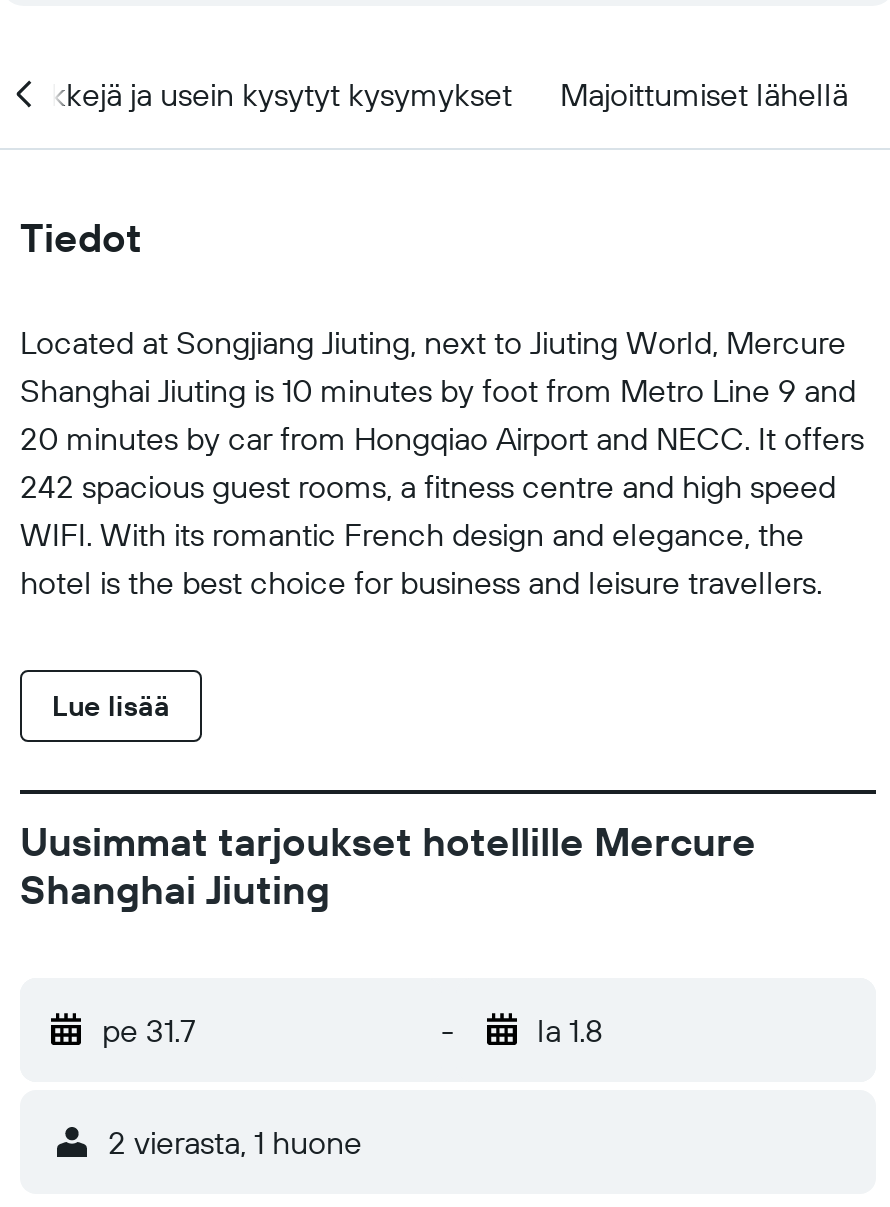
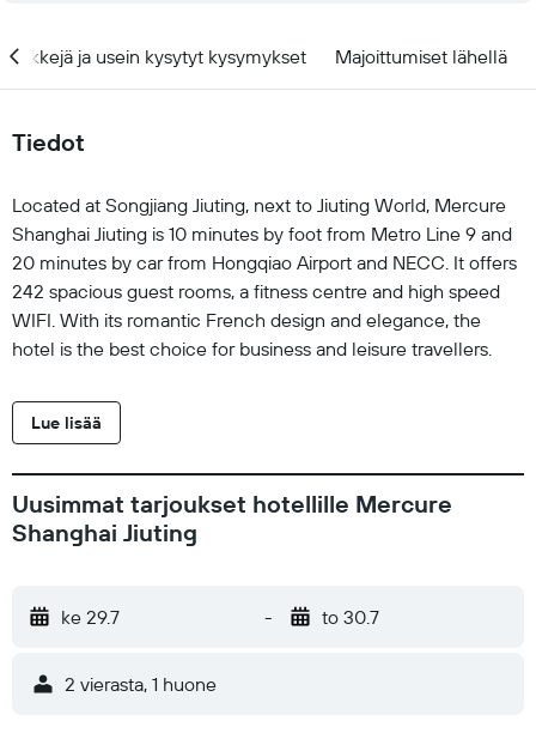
[102,1010,196,1050] pe 31.7 -> [61,605,120,629] ke 29.7
[537,1010,603,1050] la 1.8 -> [321,605,379,629] to 30.7

